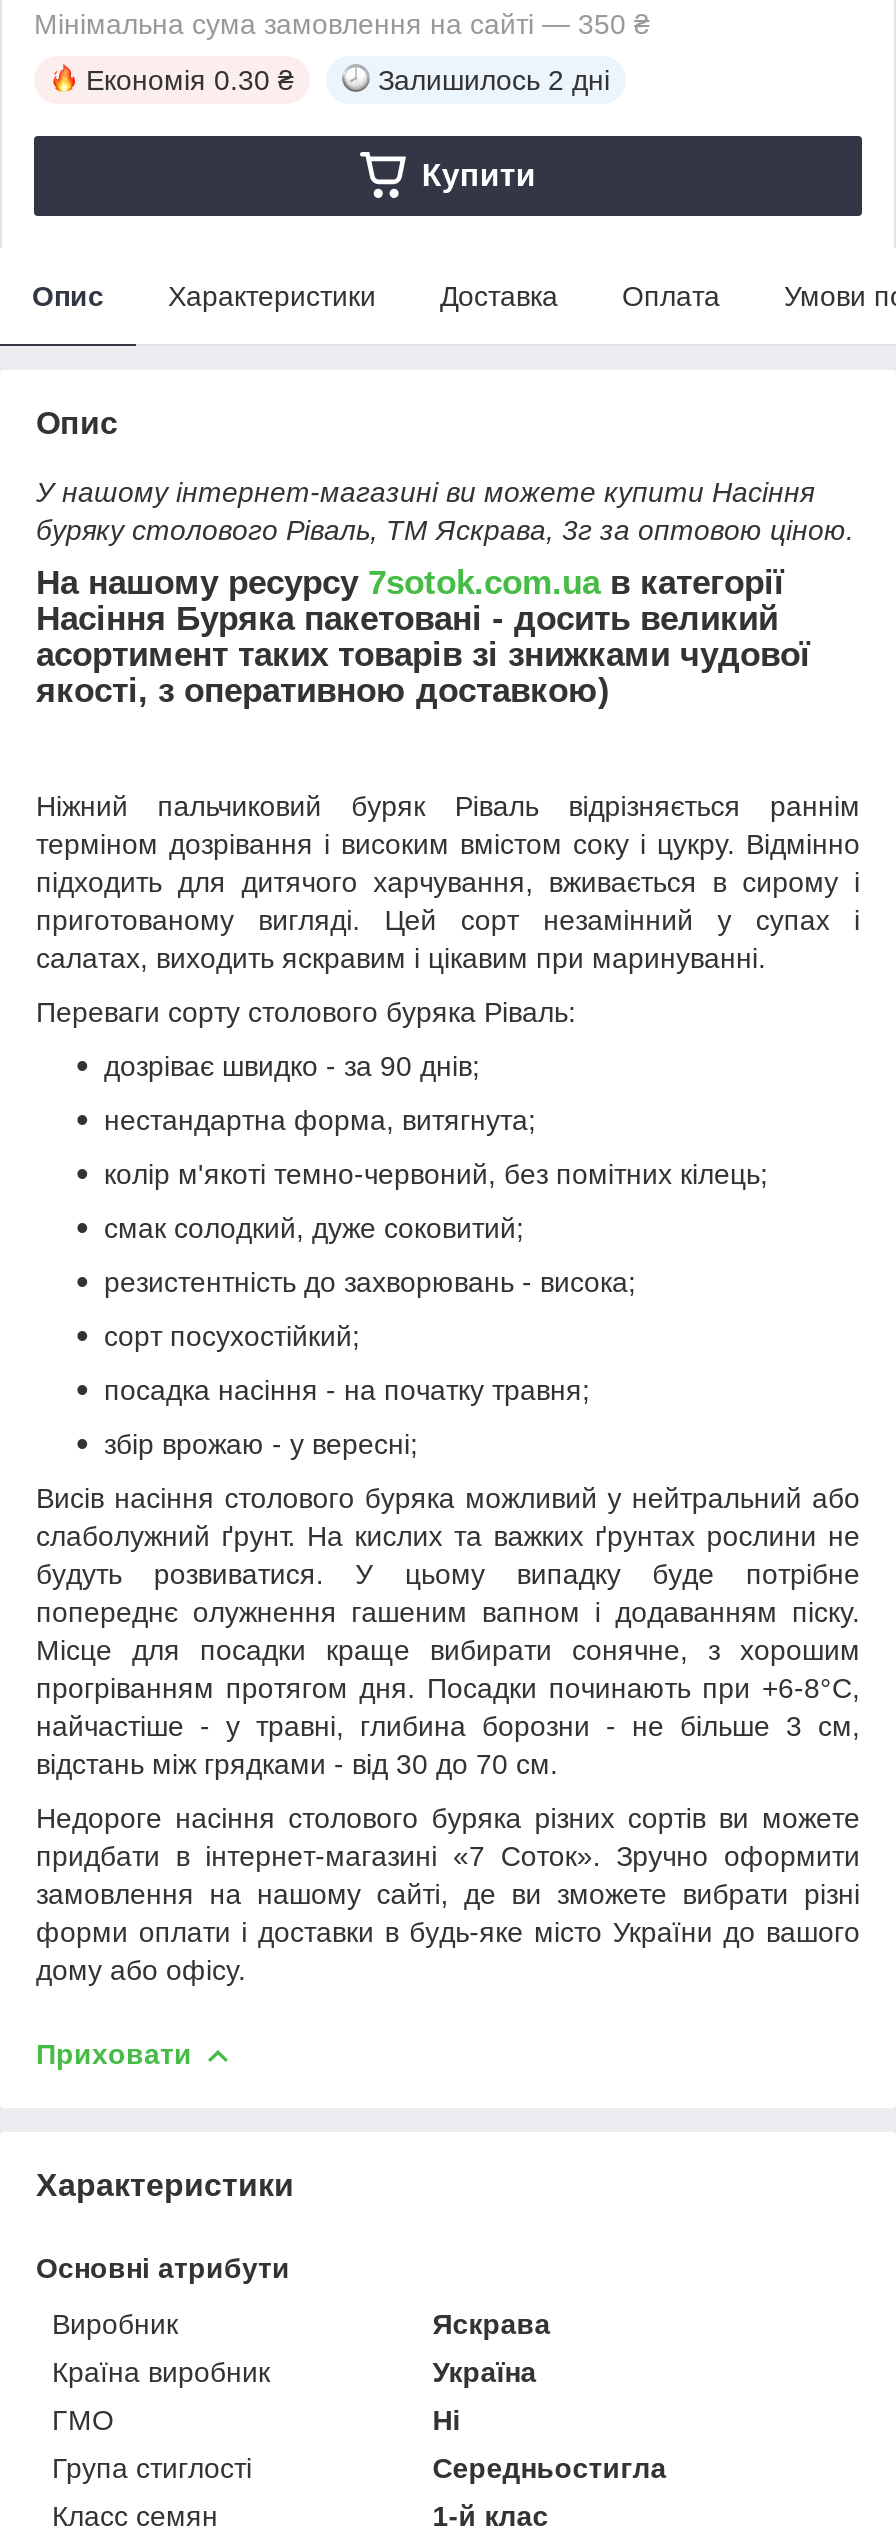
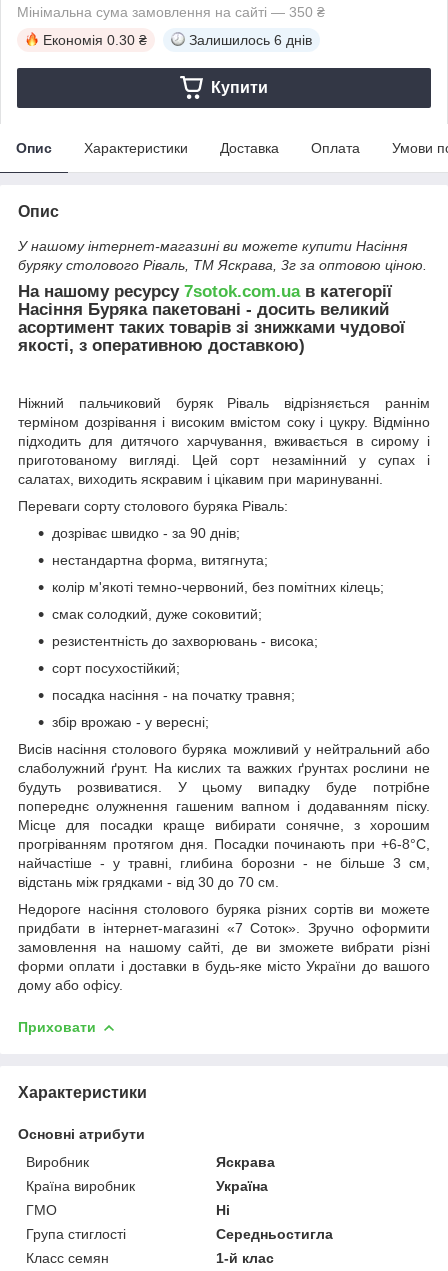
[378,64,610,96] Залишилось 2 дні -> [189,32,312,48] Залишилось 6 днів

